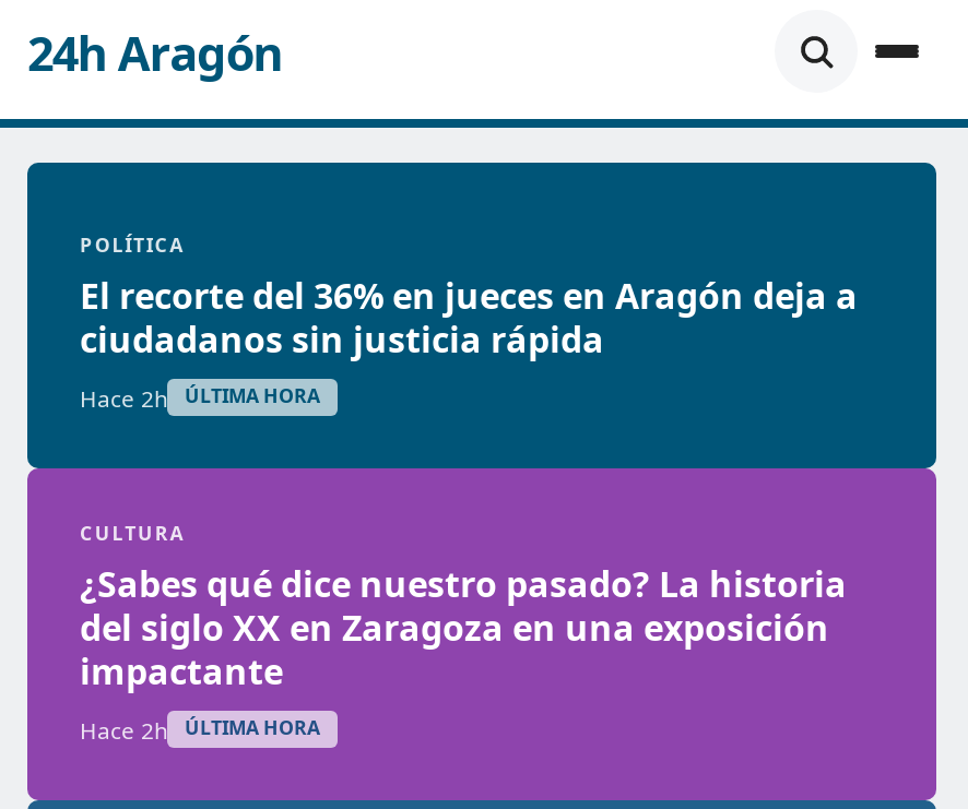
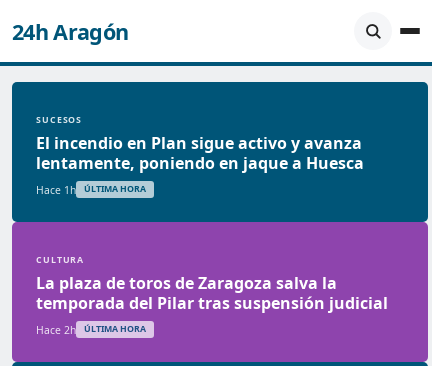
[80,233,858,413] POLÍTICA | El recorte del 36% en jueces en Aragón deja a | ciudadanos sin justicia rápida | Hace 2h -> [36,114,364,196] SUCESOS | El incendio en Plan sigue activo y avanza | lentamente, poniendo en jaque a Huesca | Hace 1h
[80,560,847,695] ¿Sabes qué dice nuestro pasado? La historia | del siglo XX en Zaragoza en una exposición | impactante -> [36,272,388,314] La plaza de toros de Zaragoza salva la | temporada del Pilar tras suspensión judicial

